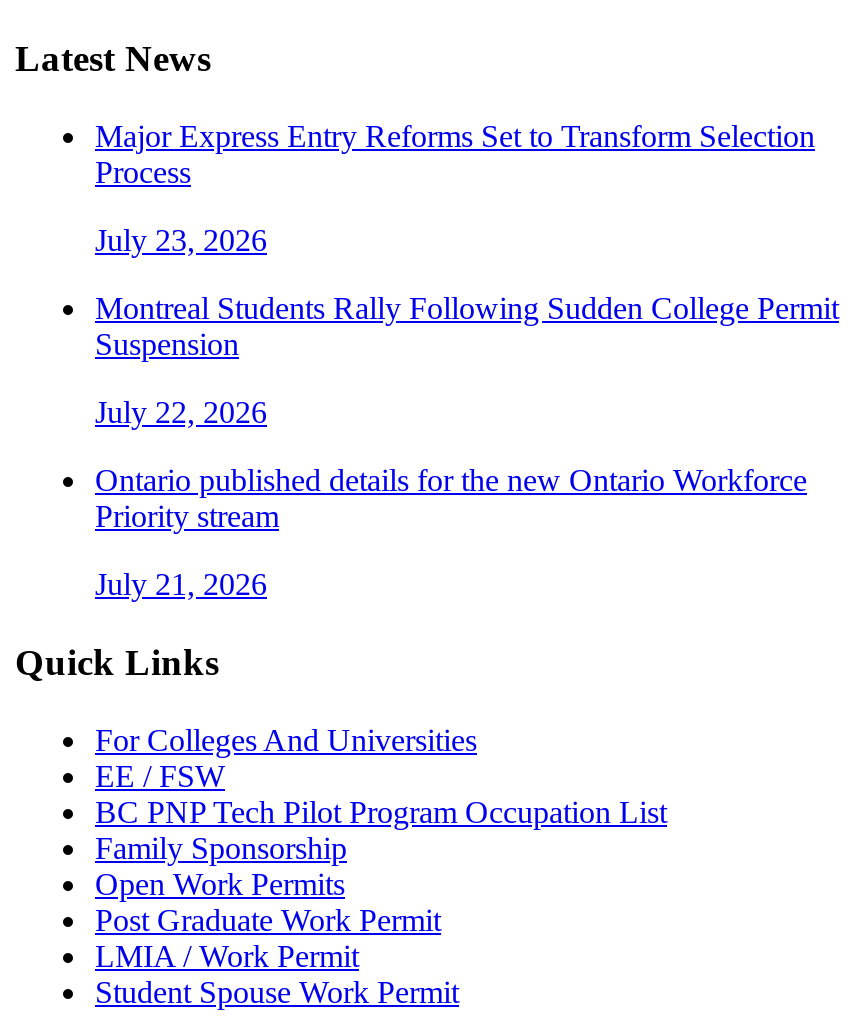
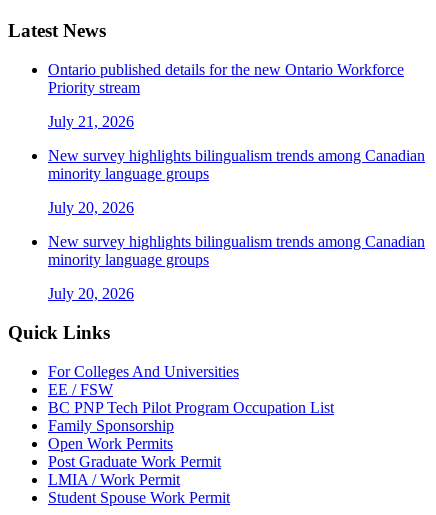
[95,119,839,429] Major Express Entry Reforms Set to Transform Selection | Process | July 23, 2026 | Montreal Students Rally Following Sudden College Permit | Suspension | July 22, 2026 -> none
moved [95,463,807,601] -> [48,61,404,130]: Ontario published details for the new Ontario Workforce | Priority stream | July 21, 2026
none -> [48,147,425,302] New survey highlights bilingualism trends among Canadian | minority language groups | July 20, 2026 | New survey highlights bilingualism trends among Canadian | minority language groups | July 20, 2026

